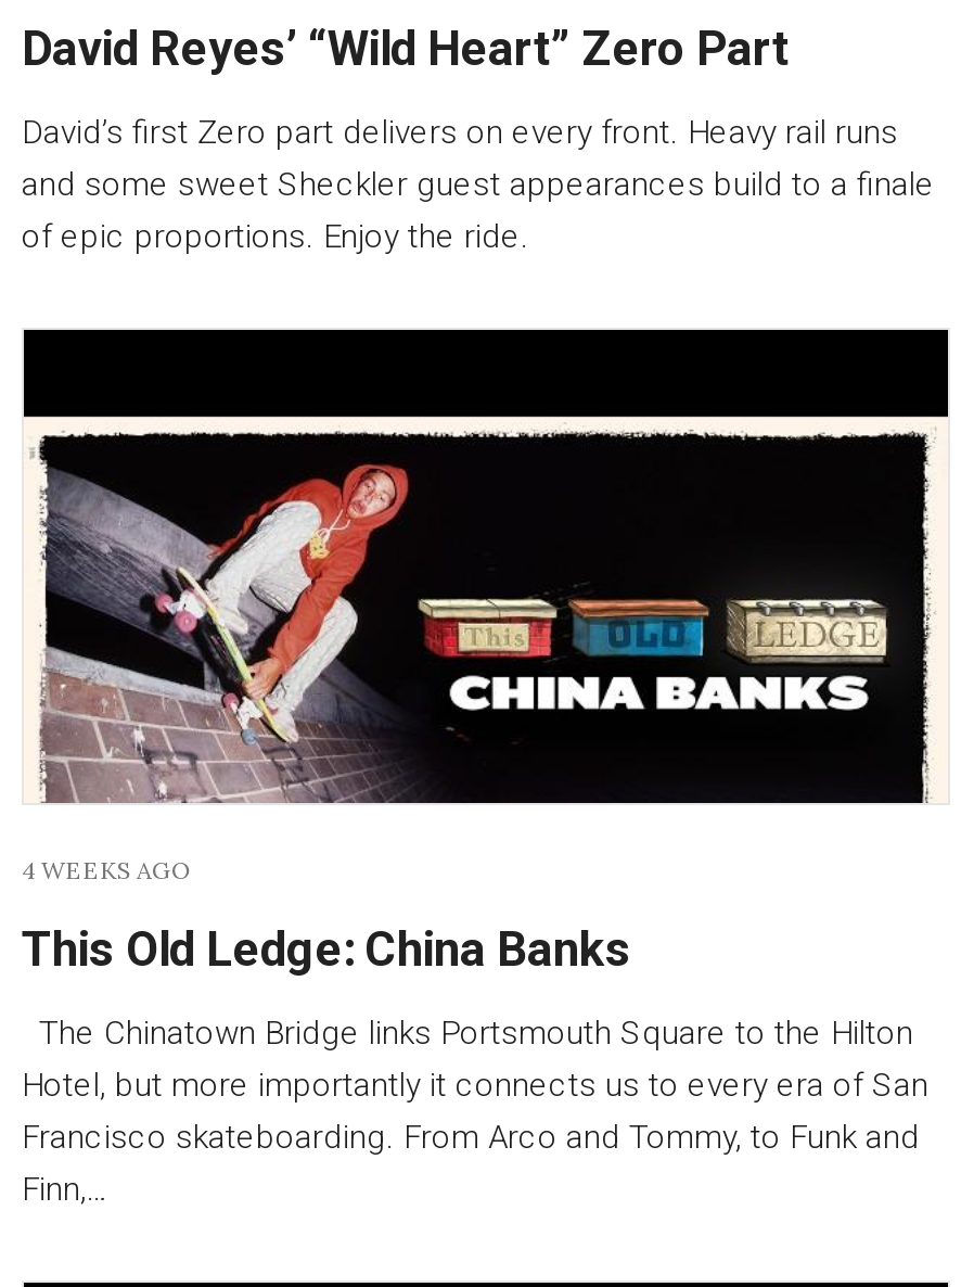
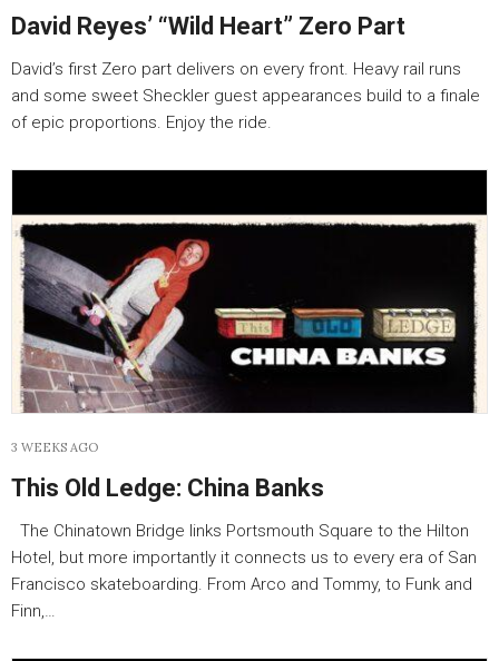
[22,855,191,885] 4 WEEKS AGO -> [11,440,98,455] 3 WEEKS AGO

